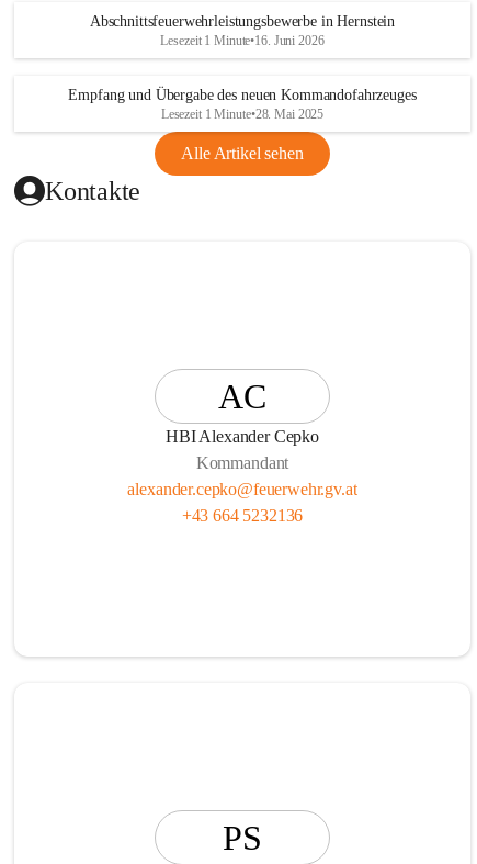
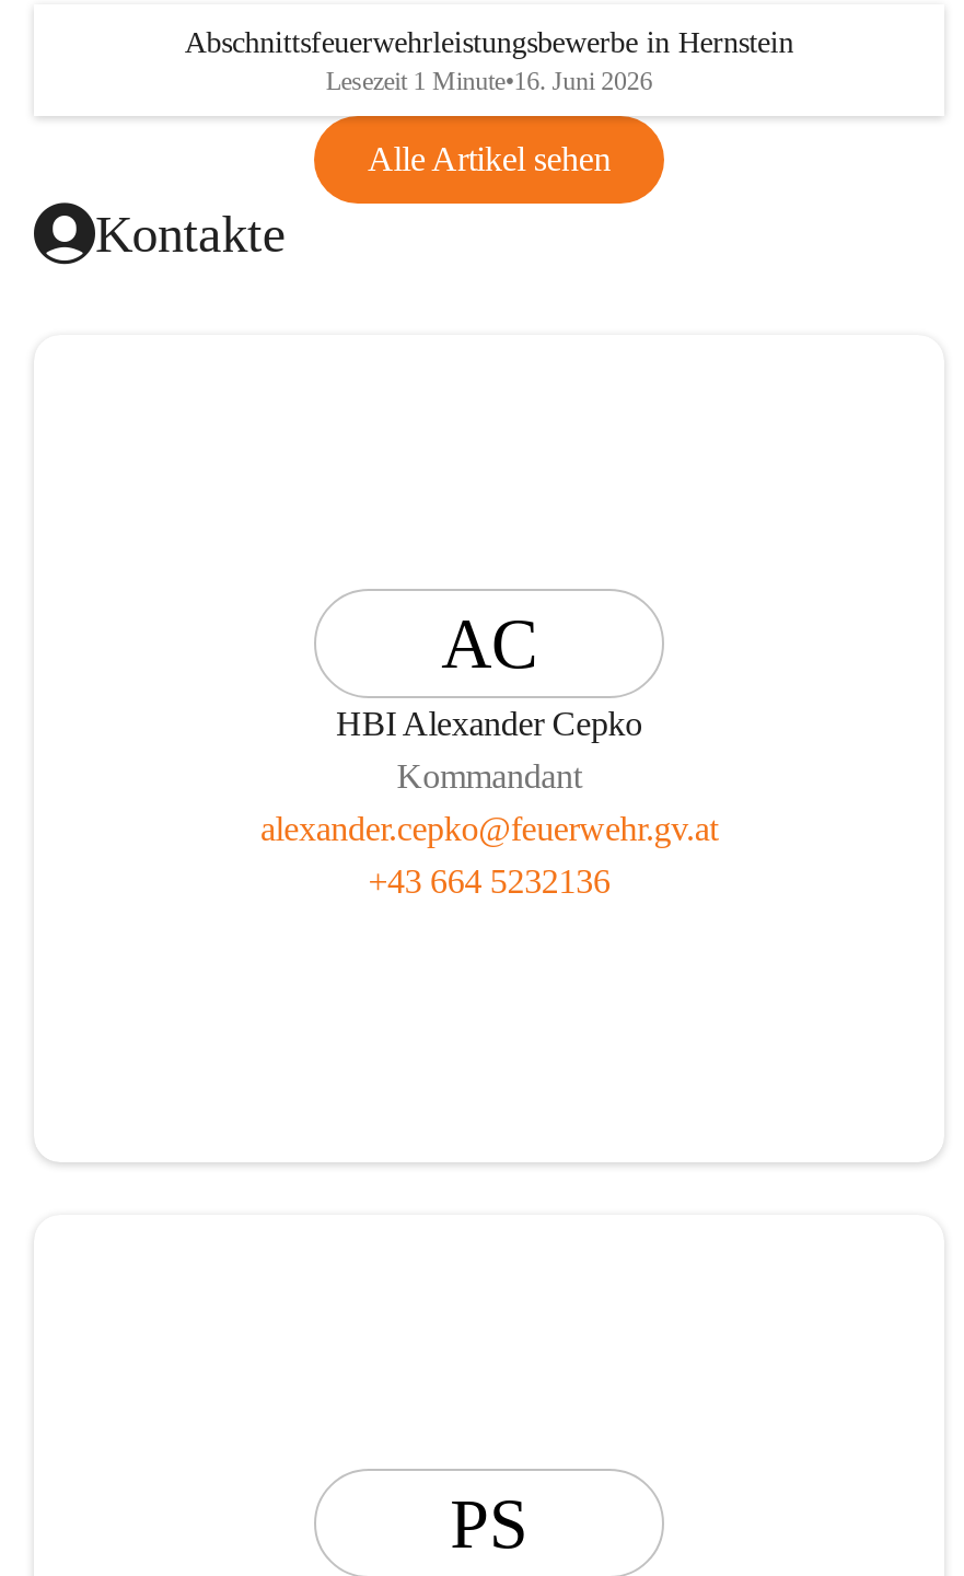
[68,87,416,122] Empfang und Übergabe des neuen Kommandofahrzeuges | Lesezeit 1 Minute•28. Mai 2025 -> none

